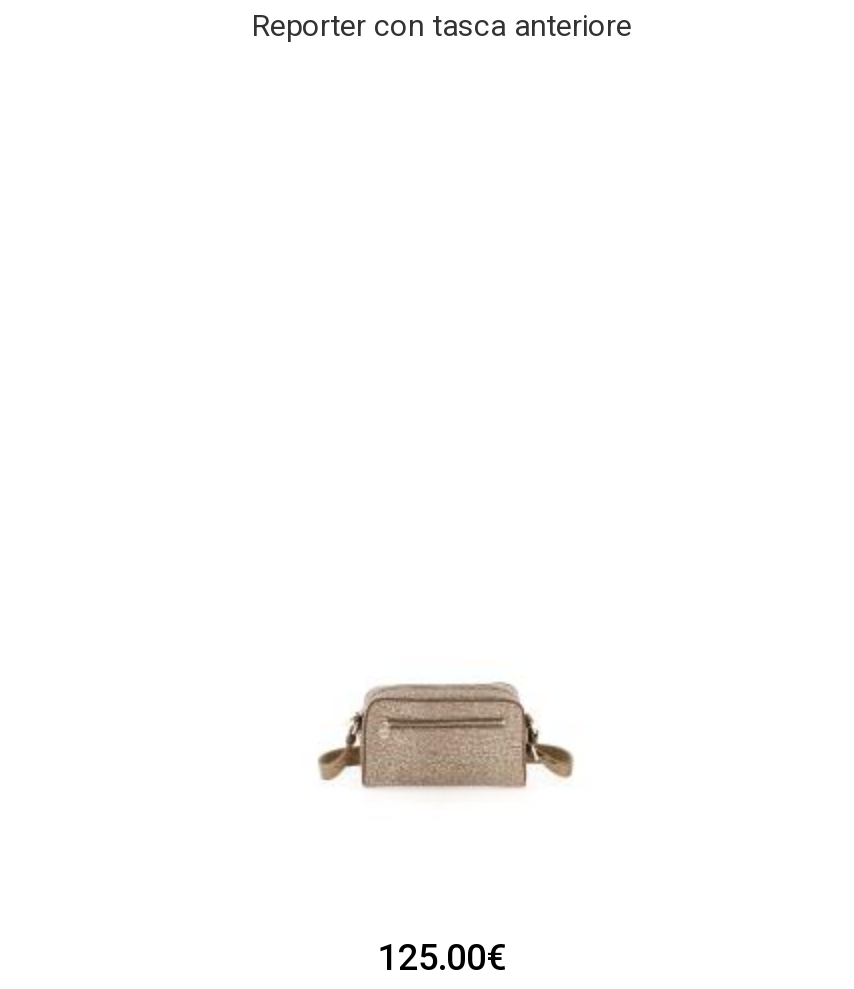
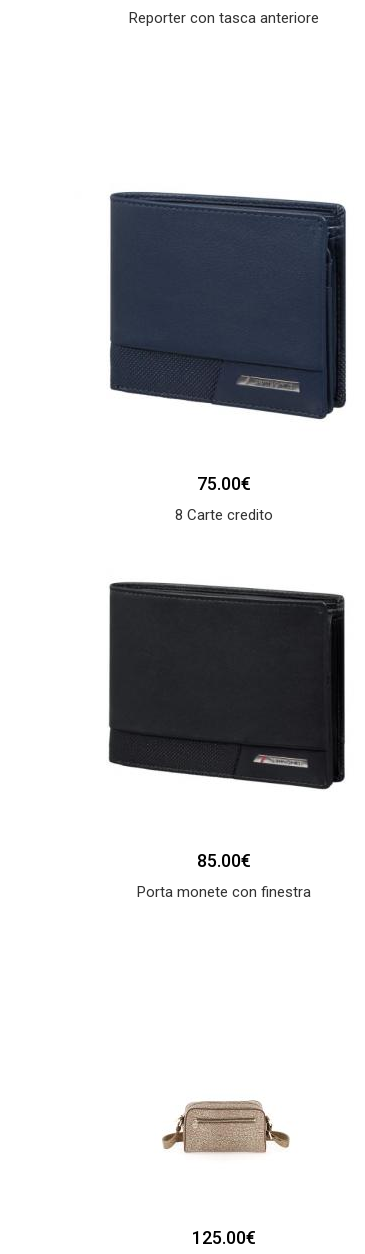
none -> [108,581,346,790] [image]
none -> [109,191,347,420] [image]
none -> [137,850,311,901] 85.00€ | Porta monete con finestra
none -> [175,473,273,524] 75.00€ | 8 Carte credito

